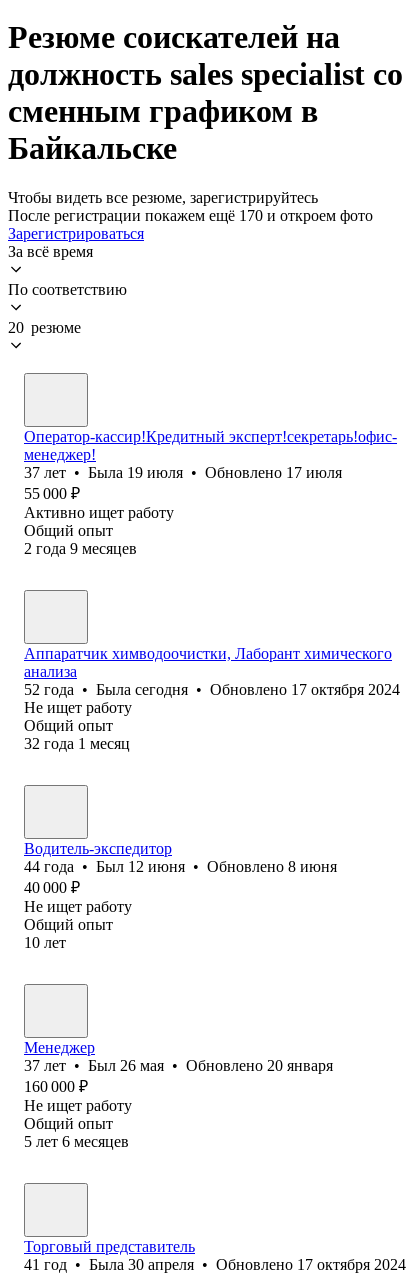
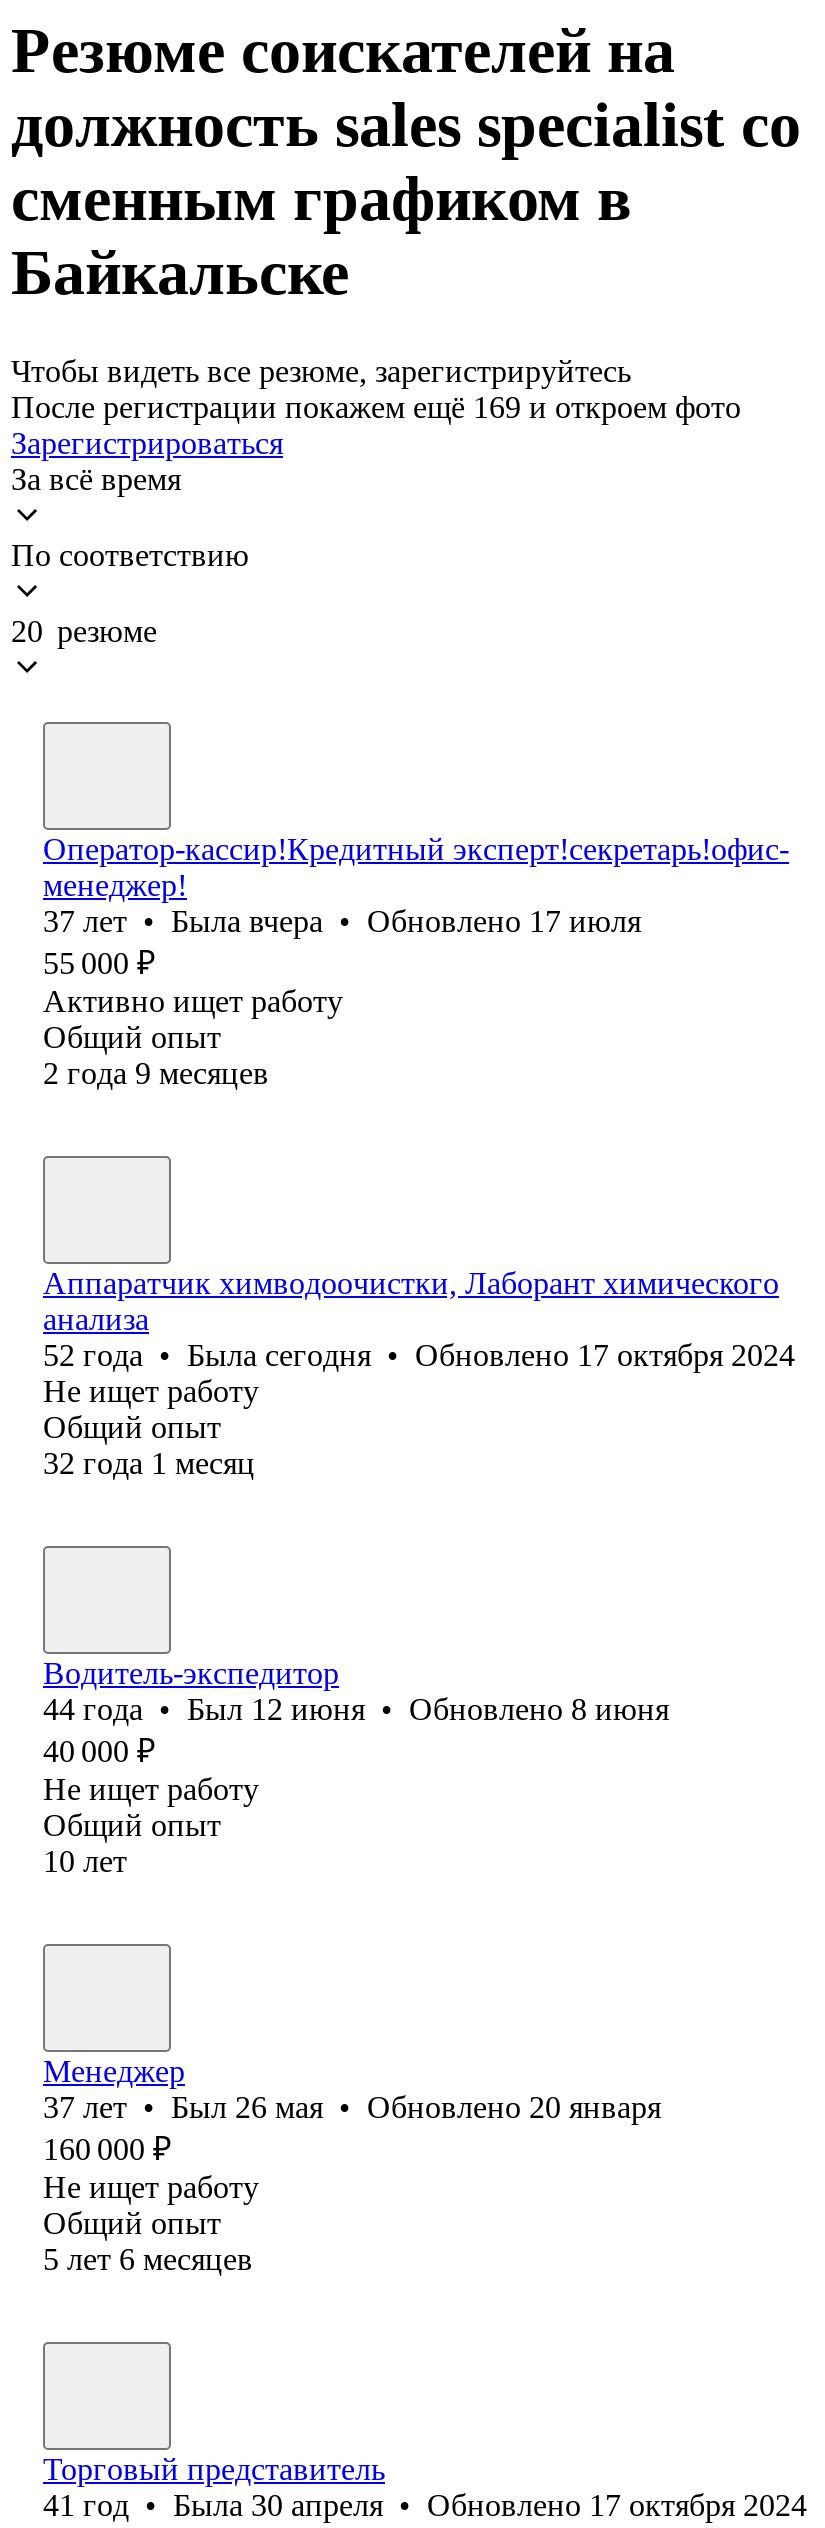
[8,207,373,224] После регистрации покажем ещё 170 и откроем фото -> [11,390,741,424] После регистрации покажем ещё 169 и откроем фото
[24,464,342,481] 37 лет • Была 19 июля • Обновлено 17 июля -> [43,904,641,938] 37 лет • Была вчера • Обновлено 17 июля

